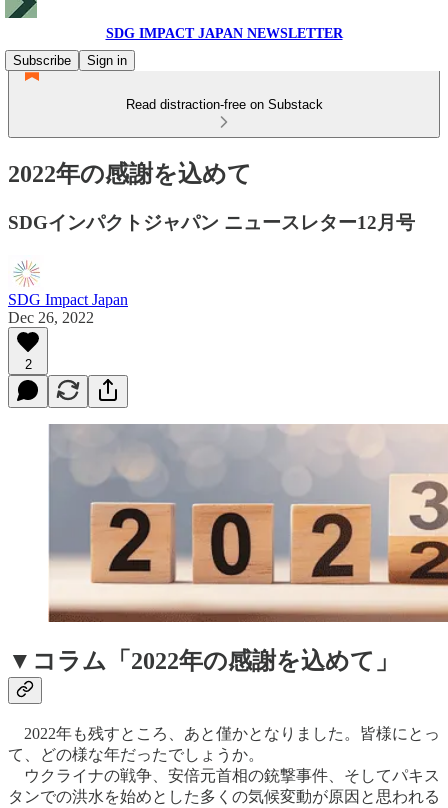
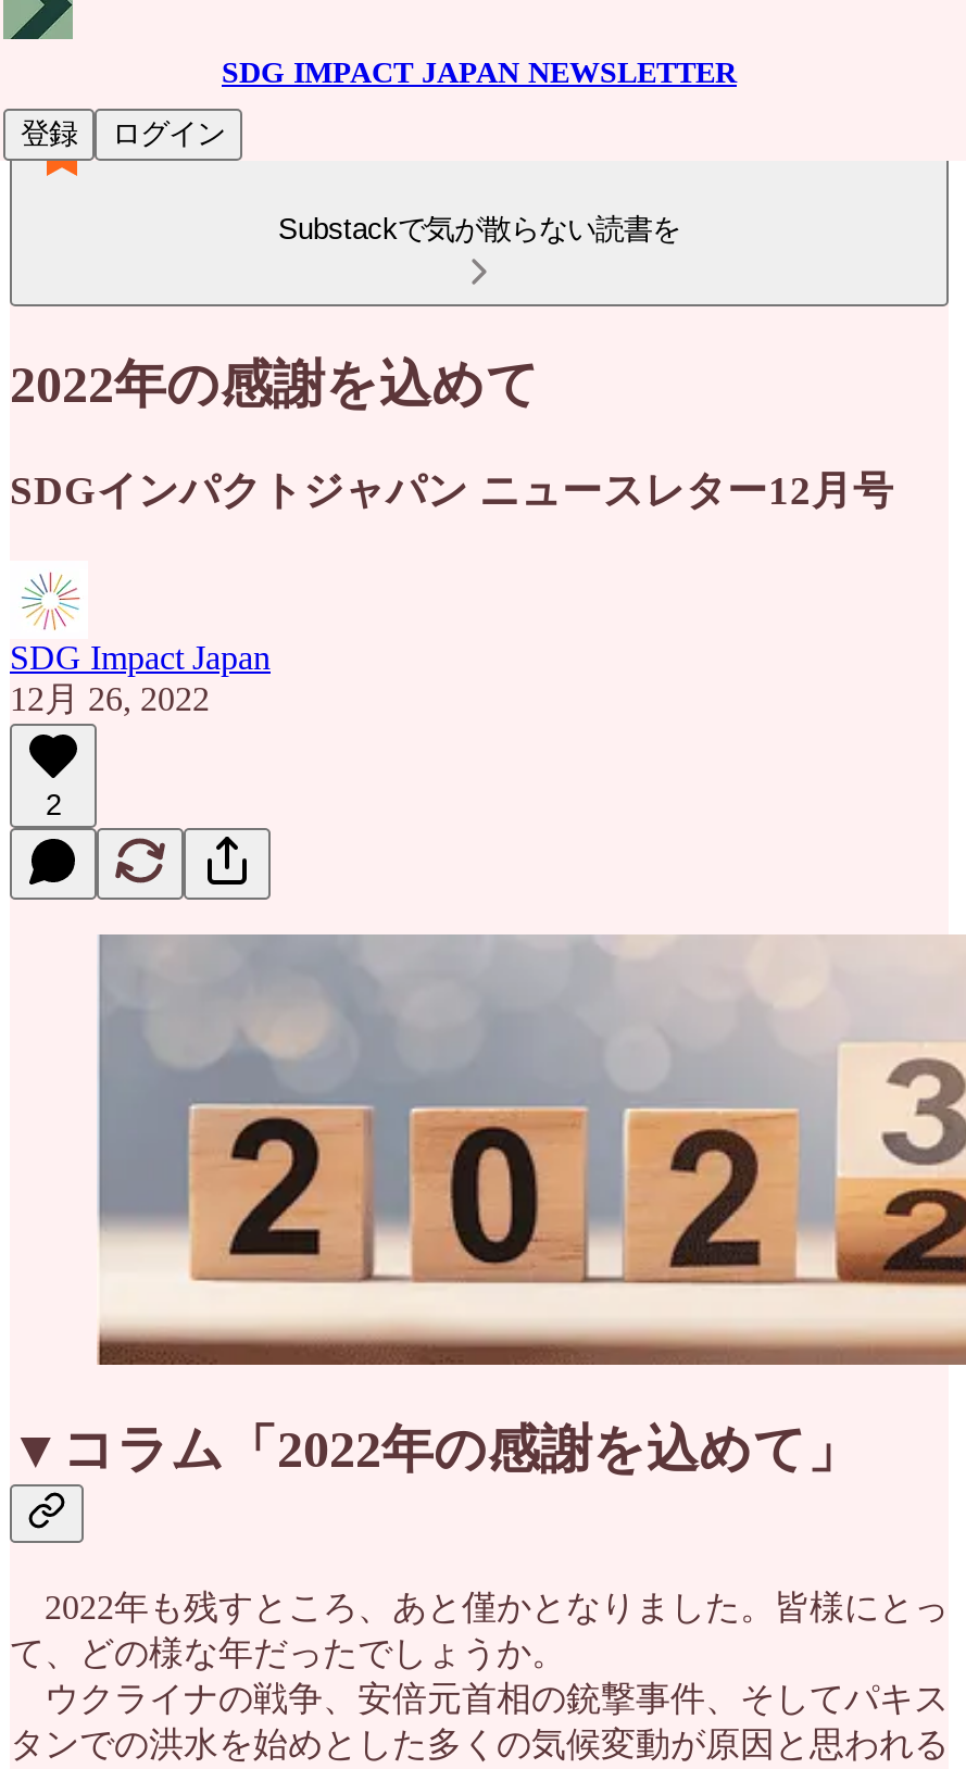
[13,53,127,68] Subscribe | Sign in -> [21,117,225,150] 登録 | ログイン
[125,97,322,112] Read distraction-free on Substack -> [278,213,680,246] Substackで気が散らない読書を
[8,308,94,325] Dec 26, 2022 -> [10,679,210,716] 12月 26, 2022

